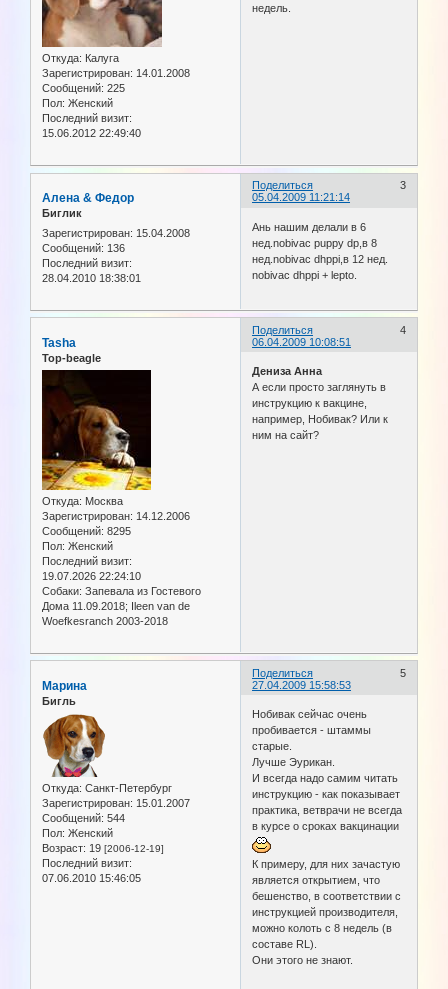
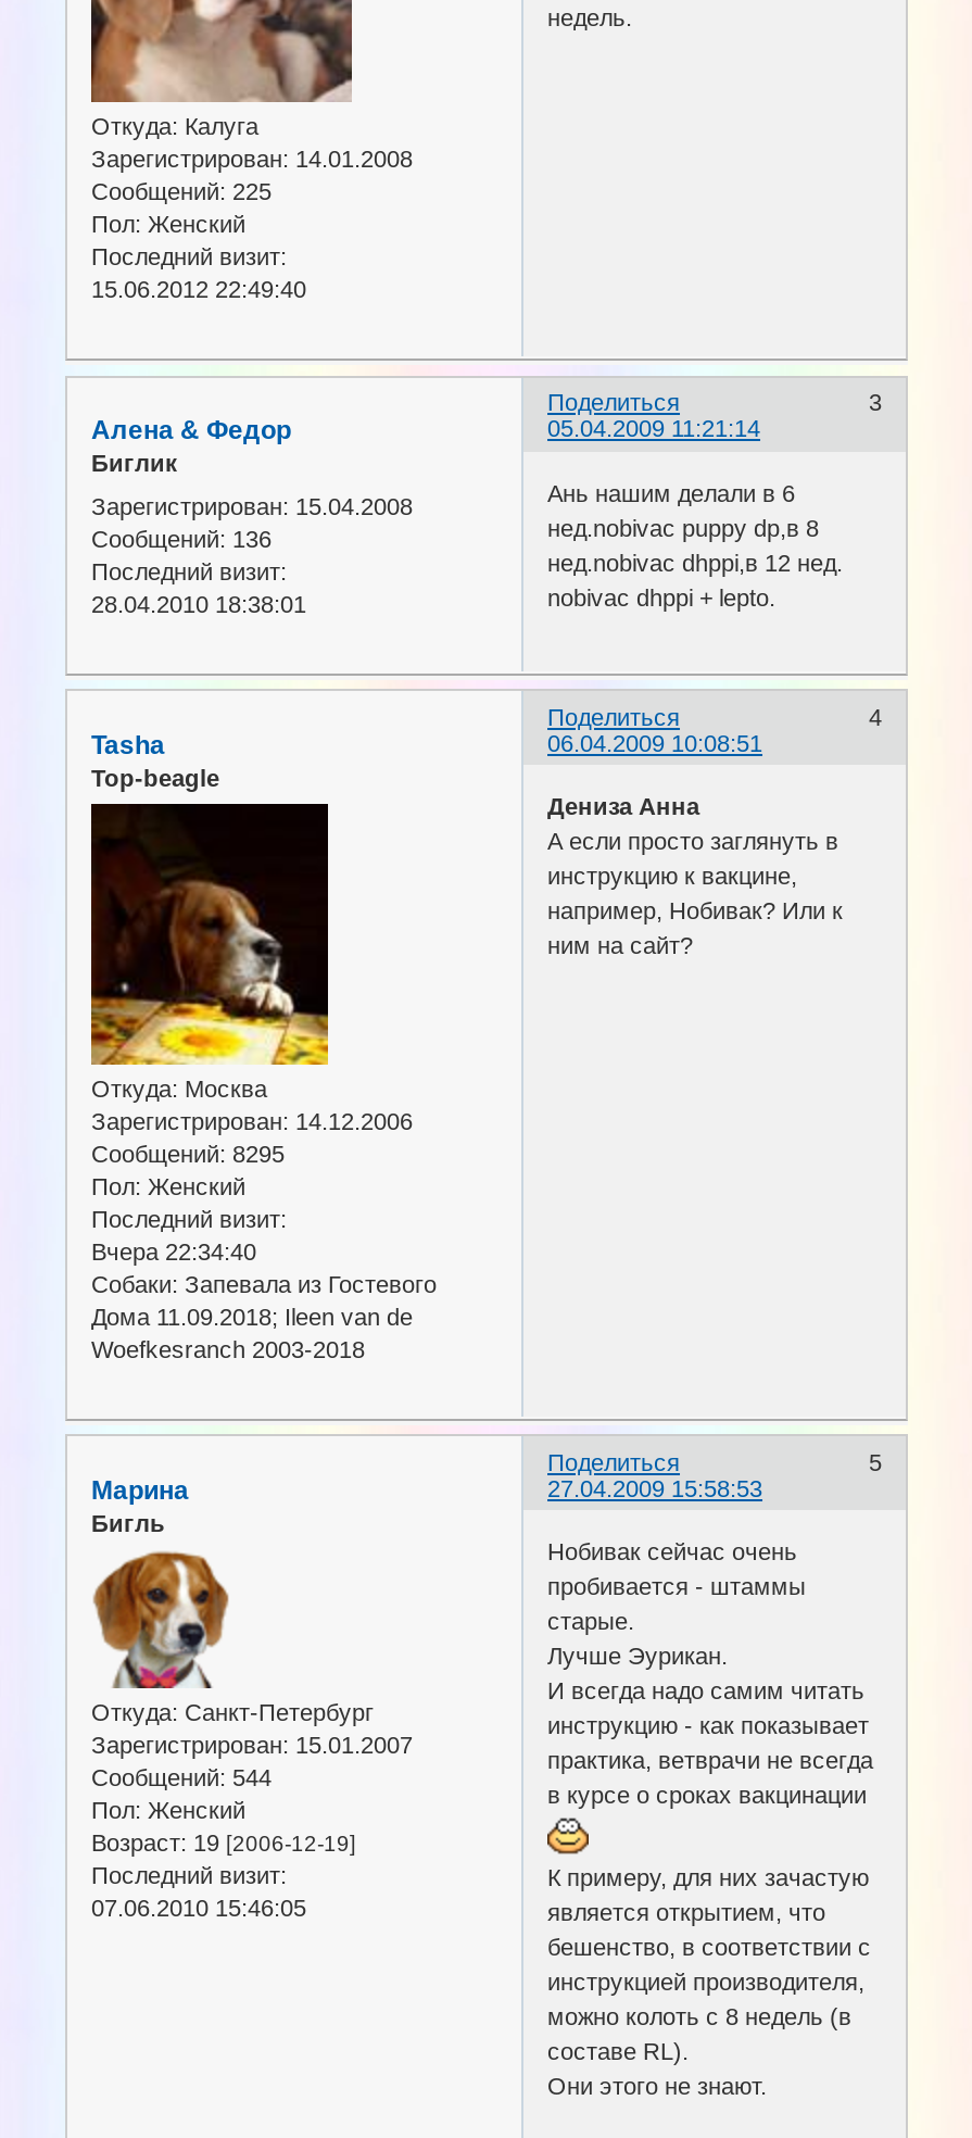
[42,570,141,582] 19.07.2026 22:24:10 -> [91,1238,256,1264] Вчера 22:34:40

